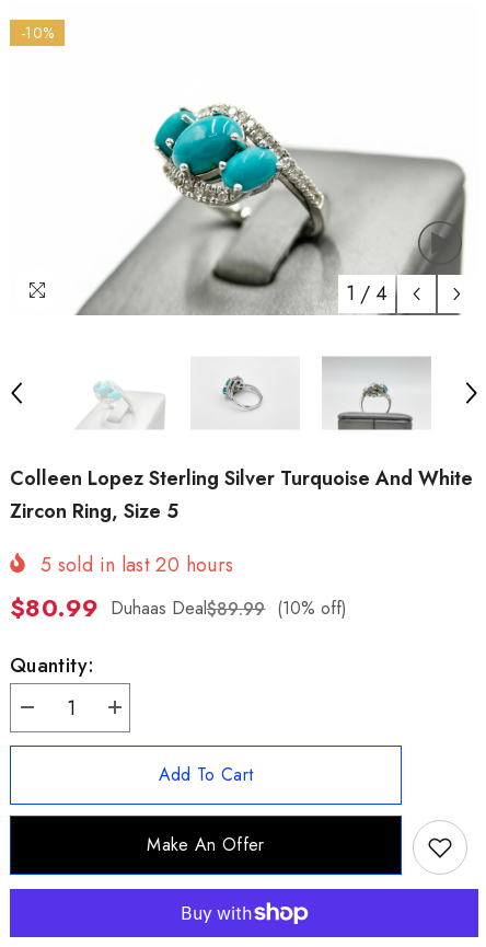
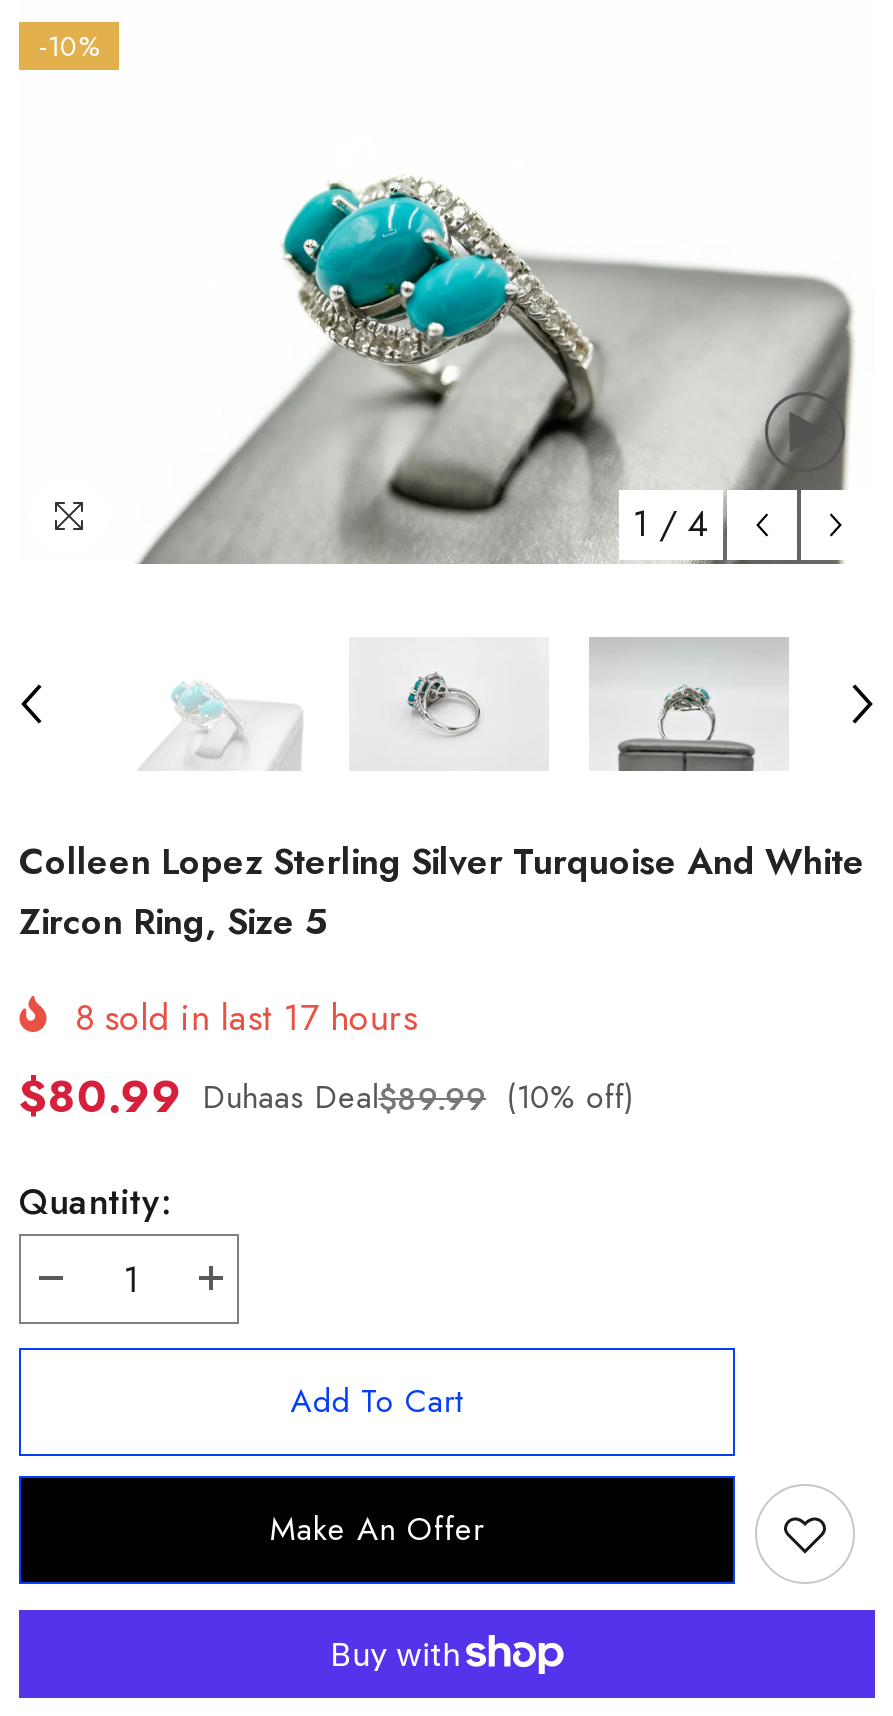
[40,551,233,579] 5 sold in last 20 hours -> [75,993,418,1045] 8 sold in last 17 hours

